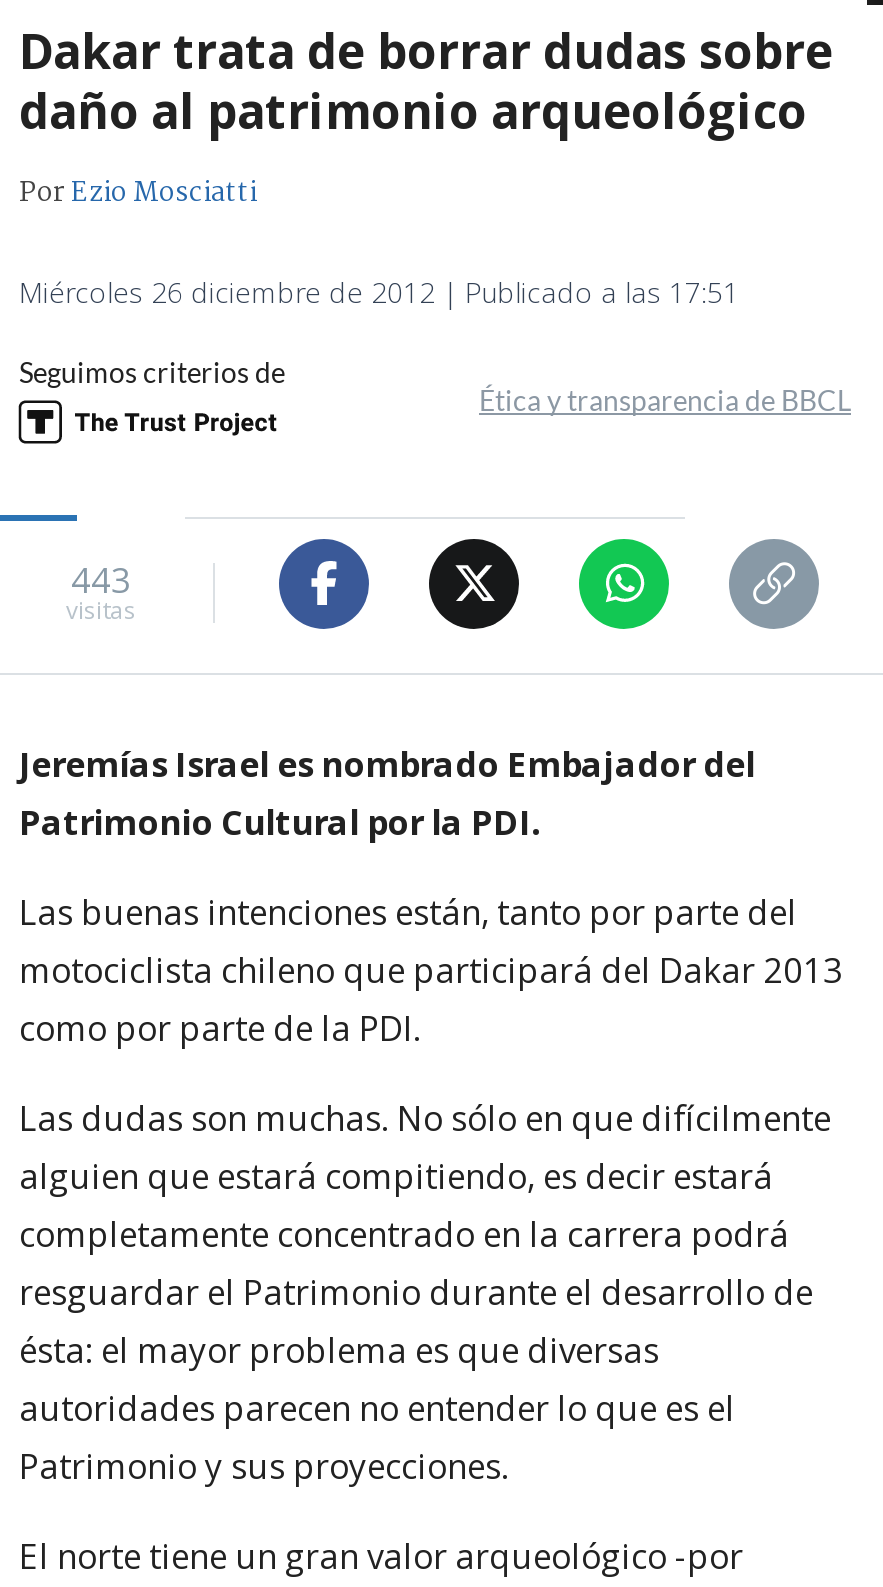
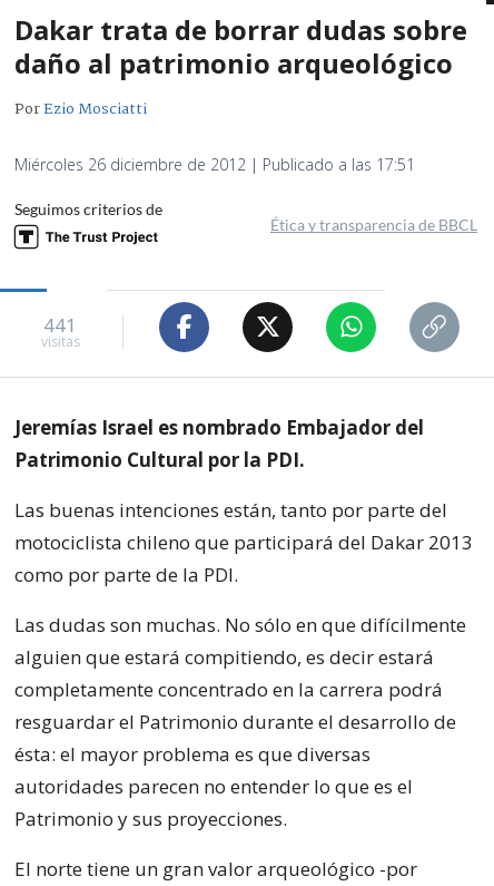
[71,558,131,604] 443 -> [43,312,77,338] 441

